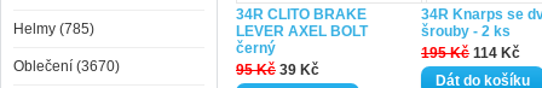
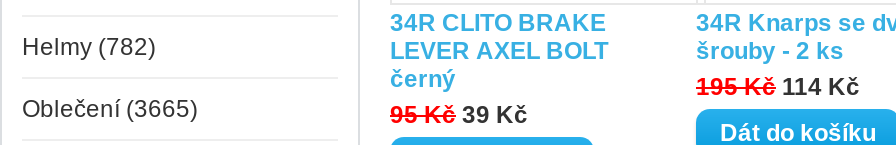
[13,20,94,37] Helmy (785) -> [22,33,156,61] Helmy (782)
[13,58,120,75] Oblečení (3670) -> [22,95,198,123] Oblečení (3665)

